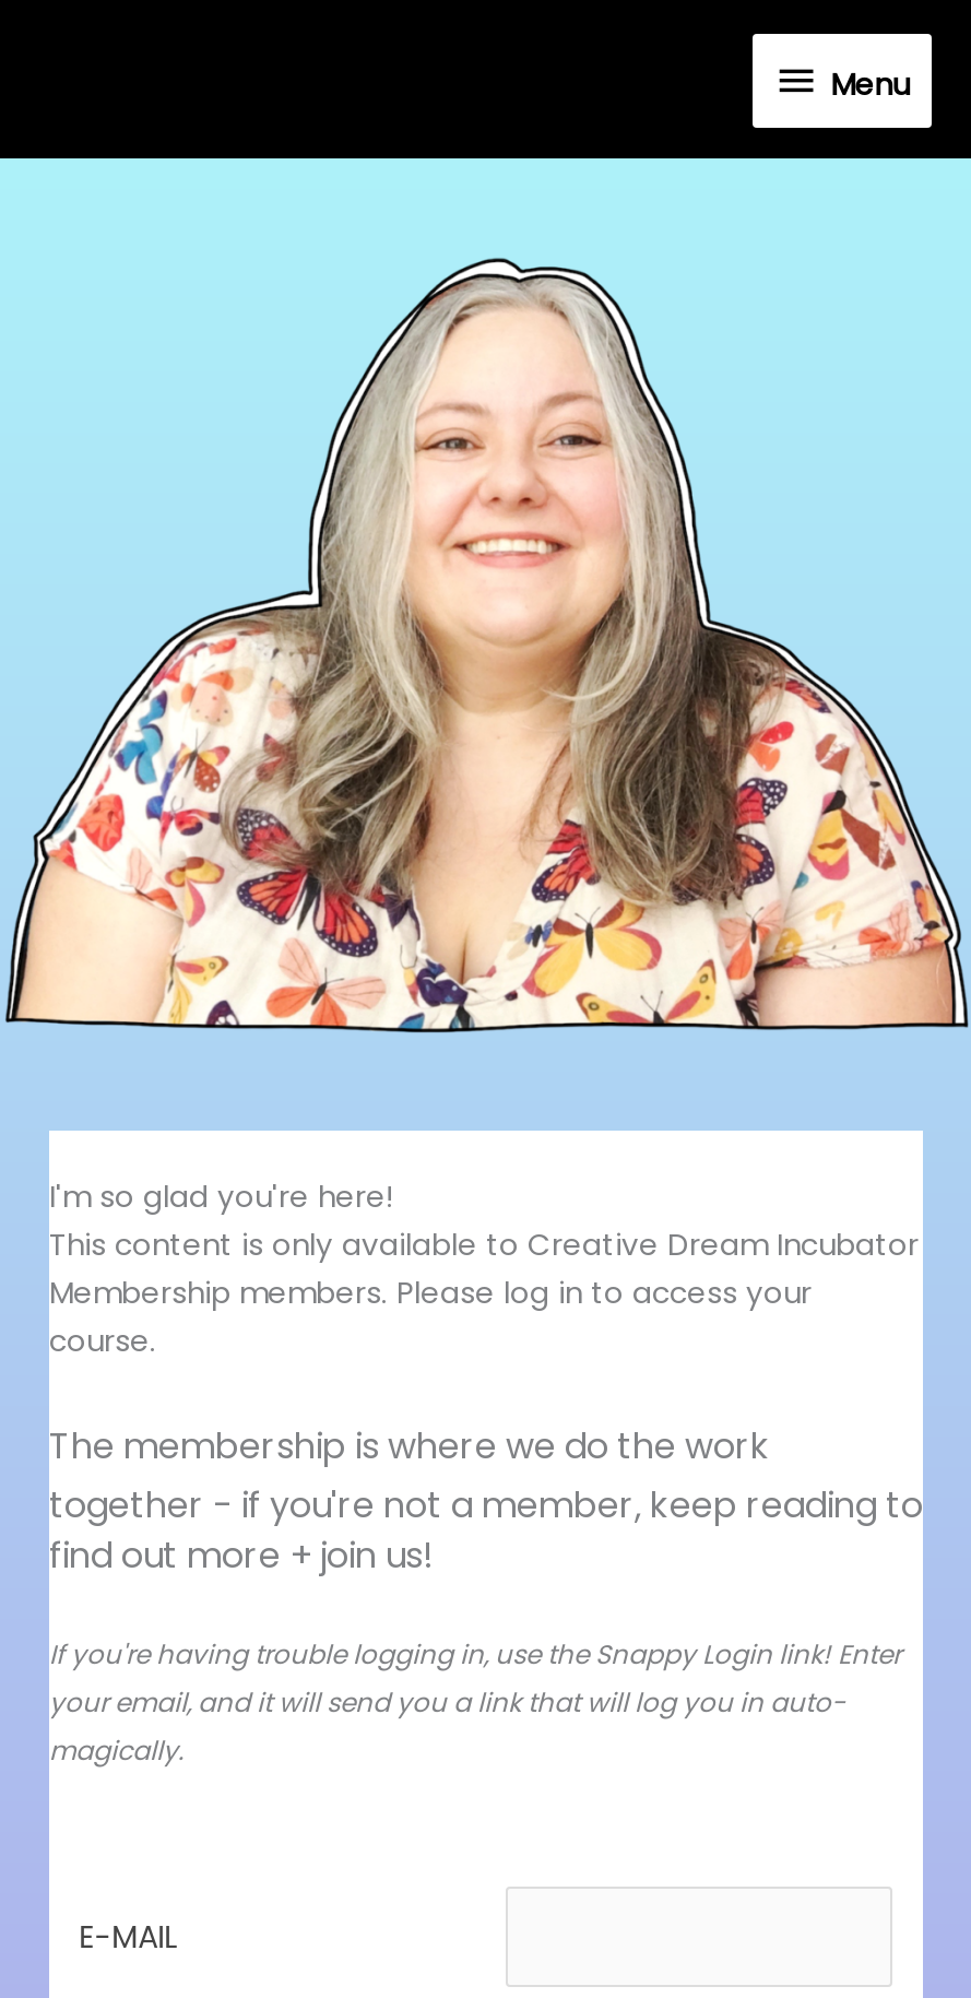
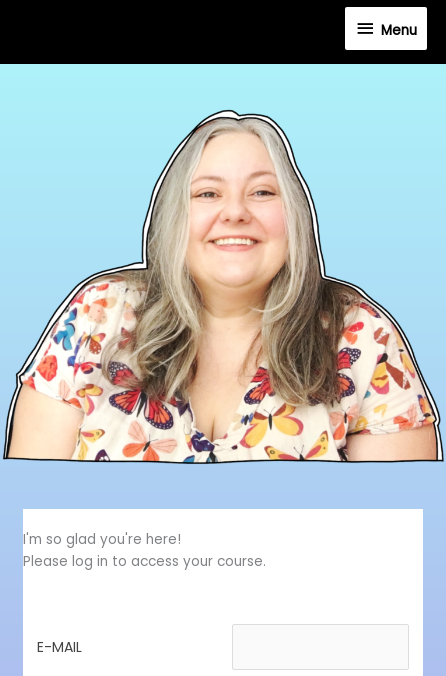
[49,1225,923,1768] This content is only available to Creative Dream Incubator | Membership members. Please log in to access your | course. | The membership is where we do the work | together - i f you're not a member, keep reading to | find out more + join us! | If you're having trouble logging in, use the Snappy Login link! Enter | your email, and it will send you a link that will log you in auto- | magically. -> [23,552,266,571] Please log in to access your course.

